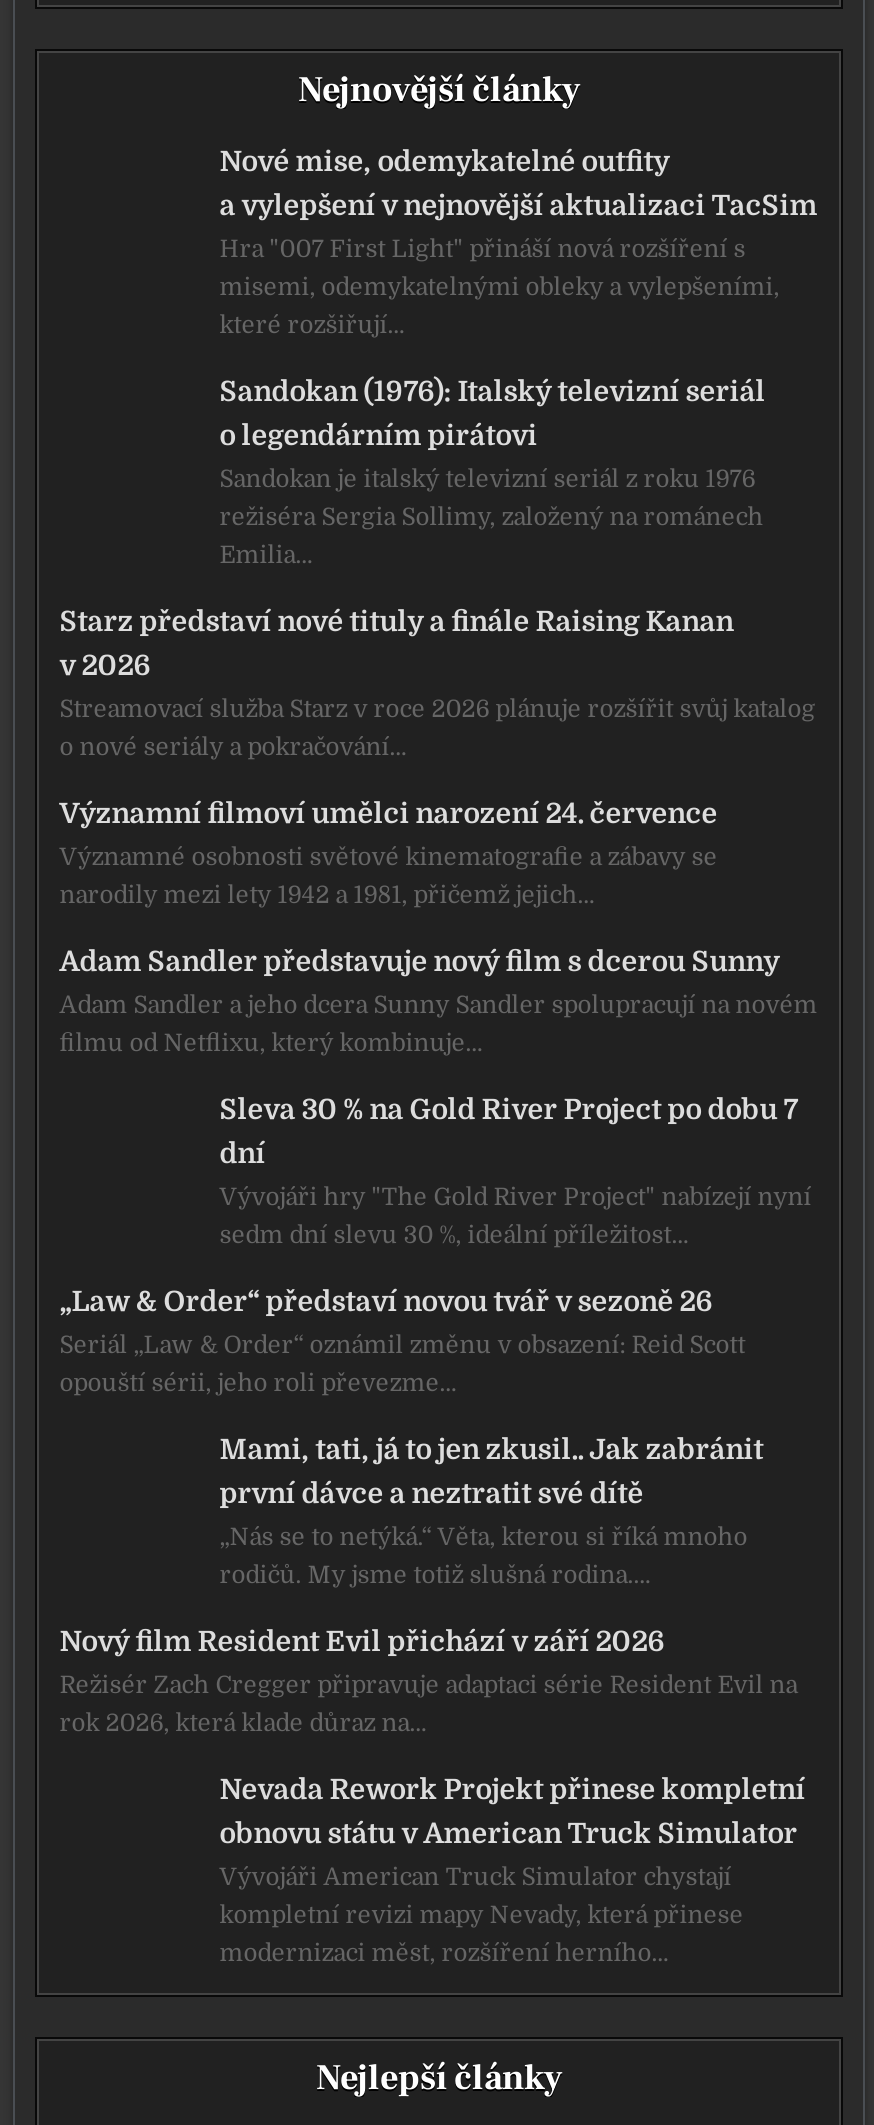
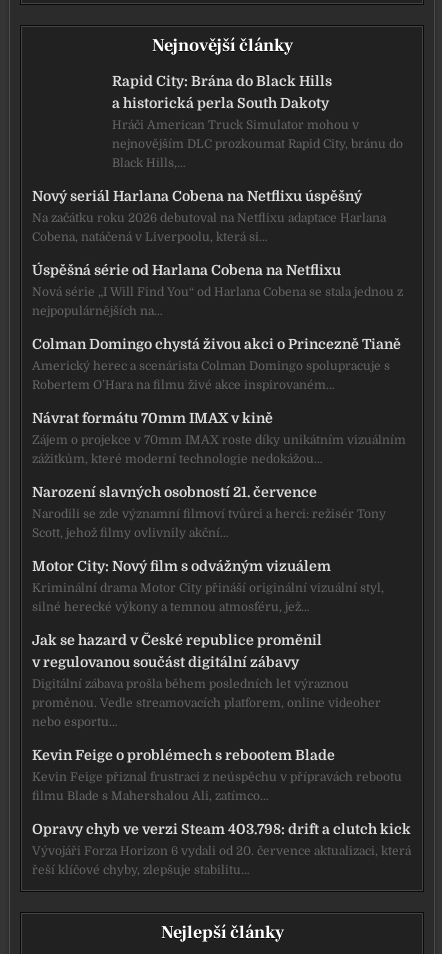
[219,145,817,339] Nové mise, odemykatelné outfity | a vylepšení v nejnovější aktualizaci TacSim | Hra "007 First Light" přináší nová rozšíření s | misemi, odemykatelnými obleky a vylepšeními, | které rozšiřují… -> [112,73,403,170] Rapid City: Brána do Black Hills | a historická perla South Dakoty | Hráči American Truck Simulator mohou v | nejnovějším DLC prozkoumat Rapid City, bránu do | Black Hills,…
[219,375,765,569] Sandokan (1976): Italský televizní seriál | o legendárním pirátovi | Sandokan je italský televizní seriál z roku 1976 | režiséra Sergia Sollimy, založený na románech | Emilia… -> [32,188,386,244] Nový seriál Harlana Cobena na Netflixu úspěšný | Na začátku roku 2026 debutoval na Netflixu adaptace Harlana | Cobena, natáčená v Liverpoolu, která si…
[59,605,815,761] Starz představí nové tituly a finále Raising Kanan | v 2026 | Streamovací služba Starz v roce 2026 plánuje rozšířit svůj katalog | o nové seriály a pokračování… -> [32,262,403,318] Úspěšná série od Harlana Cobena na Netflixu | Nová série „I Will Find You“ od Harlana Cobena se stala jednou z | nejpopulárnějších na…
[59,797,717,909] Významní filmoví umělci narození 24. července | Významné osobnosti světové kinematografie a zábavy se | narodily mezi lety 1942 a 1981, přičemž jejich… -> [32,336,401,392] Colman Domingo chystá živou akci o Princezně Tianě | Americký herec a scenárista Colman Domingo spolupracuje s | Robertem O’Hara na filmu živé akce inspirovaném…
[59,945,817,1057] Adam Sandler představuje nový film s dcerou Sunny | Adam Sandler a jeho dcera Sunny Sandler spolupracují na novém | filmu od Netflixu, který kombinuje… -> [32,410,406,466] Návrat formátu 70mm IMAX v kině | Zájem o projekce v 70mm IMAX roste díky unikátním vizuálním | zážitkům, které moderní technologie nedokážou…
[219,1093,811,1249] Sleva 30 % na Gold River Project po dobu 7 | dní | Vývojáři hry "The Gold River Project" nabízejí nyní | sedm dní slevu 30 %, ideální příležitost… -> [32,484,386,540] Narození slavných osobností 21. července | Narodili se zde významní filmoví tvůrci a herci: režisér Tony | Scott, jehož filmy ovlivnily akční…
[59,1285,745,1397] „Law & Order“ představí novou tvář v sezoně 26 | Seriál „Law & Order“ oznámil změnu v obsazení: Reid Scott | opouští sérii, jeho roli převezme… -> [32,558,384,614] Motor City: Nový film s odvážným vizuálem | Kriminální drama Motor City přináší originální vizuální styl, | silné herecké výkony a temnou atmosféru, jež…
[219,1433,763,1589] Mami, tati, já to jen zkusil.. Jak zabránit | první dávce a neztratit své dítě | „Nás se to netýká.“ Věta, kterou si říká mnoho | rodičů. My jsme totiž slušná rodina.… -> [32,632,381,729] Jak se hazard v České republice proměnil | v regulovanou součást digitální zábavy | Digitální zábava prošla během posledních let výraznou | proměnou. Vedle streamovacích platforem, online videoher | nebo esportu…
[59,1625,797,1737] Nový film Resident Evil přichází v září 2026 | Režisér Zach Cregger připravuje adaptaci série Resident Evil na | rok 2026, která klade důraz na… -> [32,747,402,803] Kevin Feige o problémech s rebootem Blade | Kevin Feige přiznal frustraci z neúspěchu v přípravách rebootu | filmu Blade s Mahershalou Ali, zatímco…
[219,1773,805,1967] Nevada Rework Projekt přinese kompletní | obnovu státu v American Truck Simulator | Vývojáři American Truck Simulator chystají | kompletní revizi mapy Nevady, která přinese | modernizaci měst, rozšíření herního… -> [32,821,411,877] Opravy chyb ve verzi Steam 403.798: drift a clutch kick | Vývojáři Forza Horizon 6 vydali od 20. července aktualizaci, která | řeší klíčové chyby, zlepšuje stabilitu…

